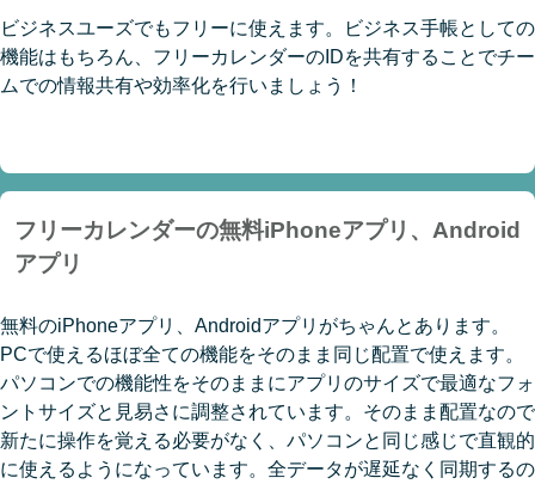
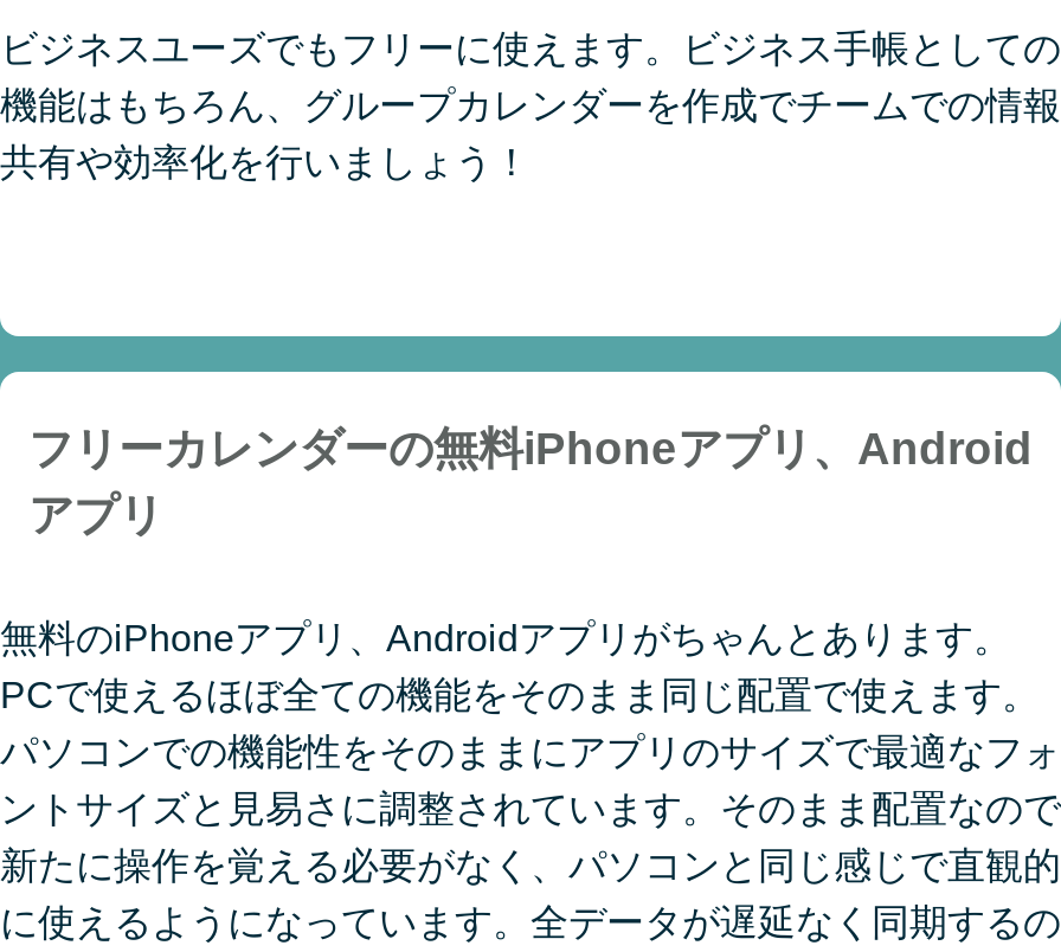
[0,47,535,96] 機能はもちろん、フリーカレンダーのIDを共有することでチー | ムでの情報共有や効率化を行いましょう！ -> [0,85,1061,182] 機能はもちろん、グループカレンダーを作成でチームでの情報 | 共有や効率化を行いましょう！

